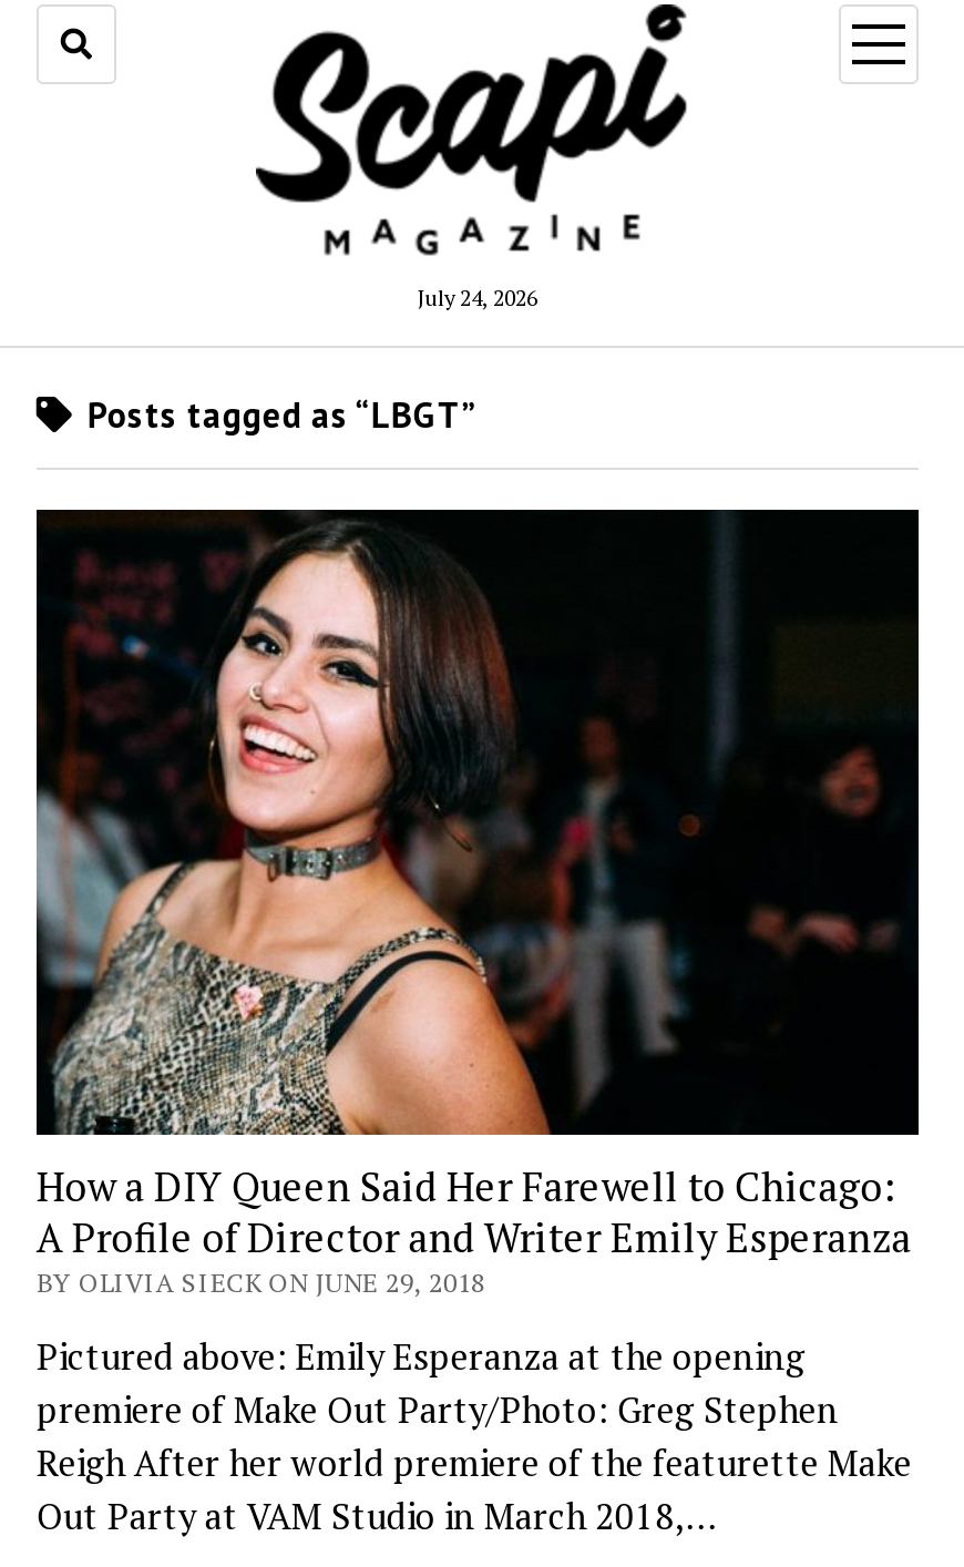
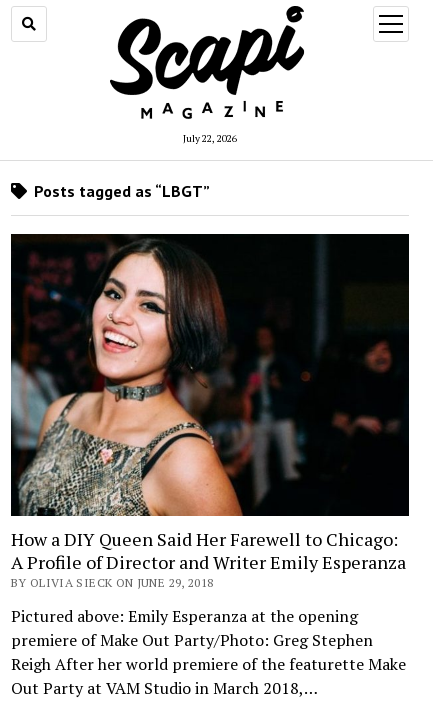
[418,284,537,313] July 24, 2026 -> [183,132,237,145] July 22, 2026

